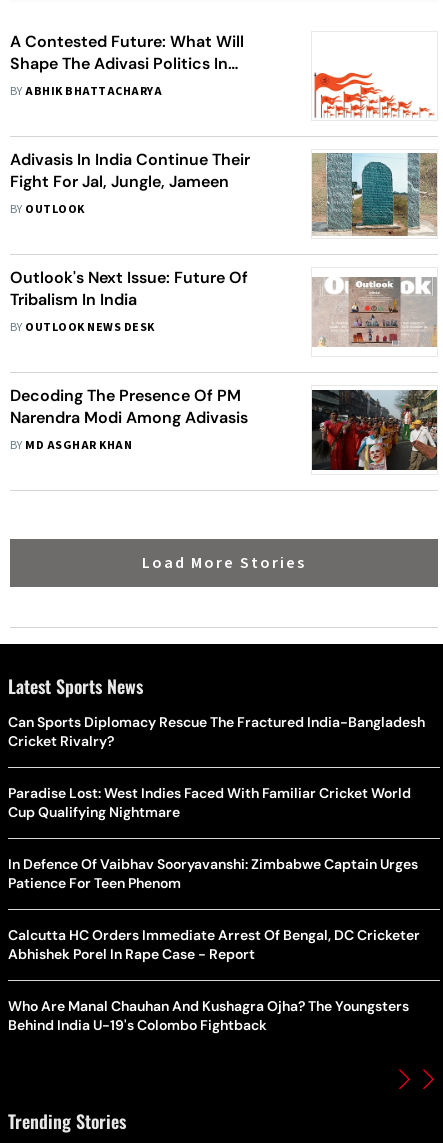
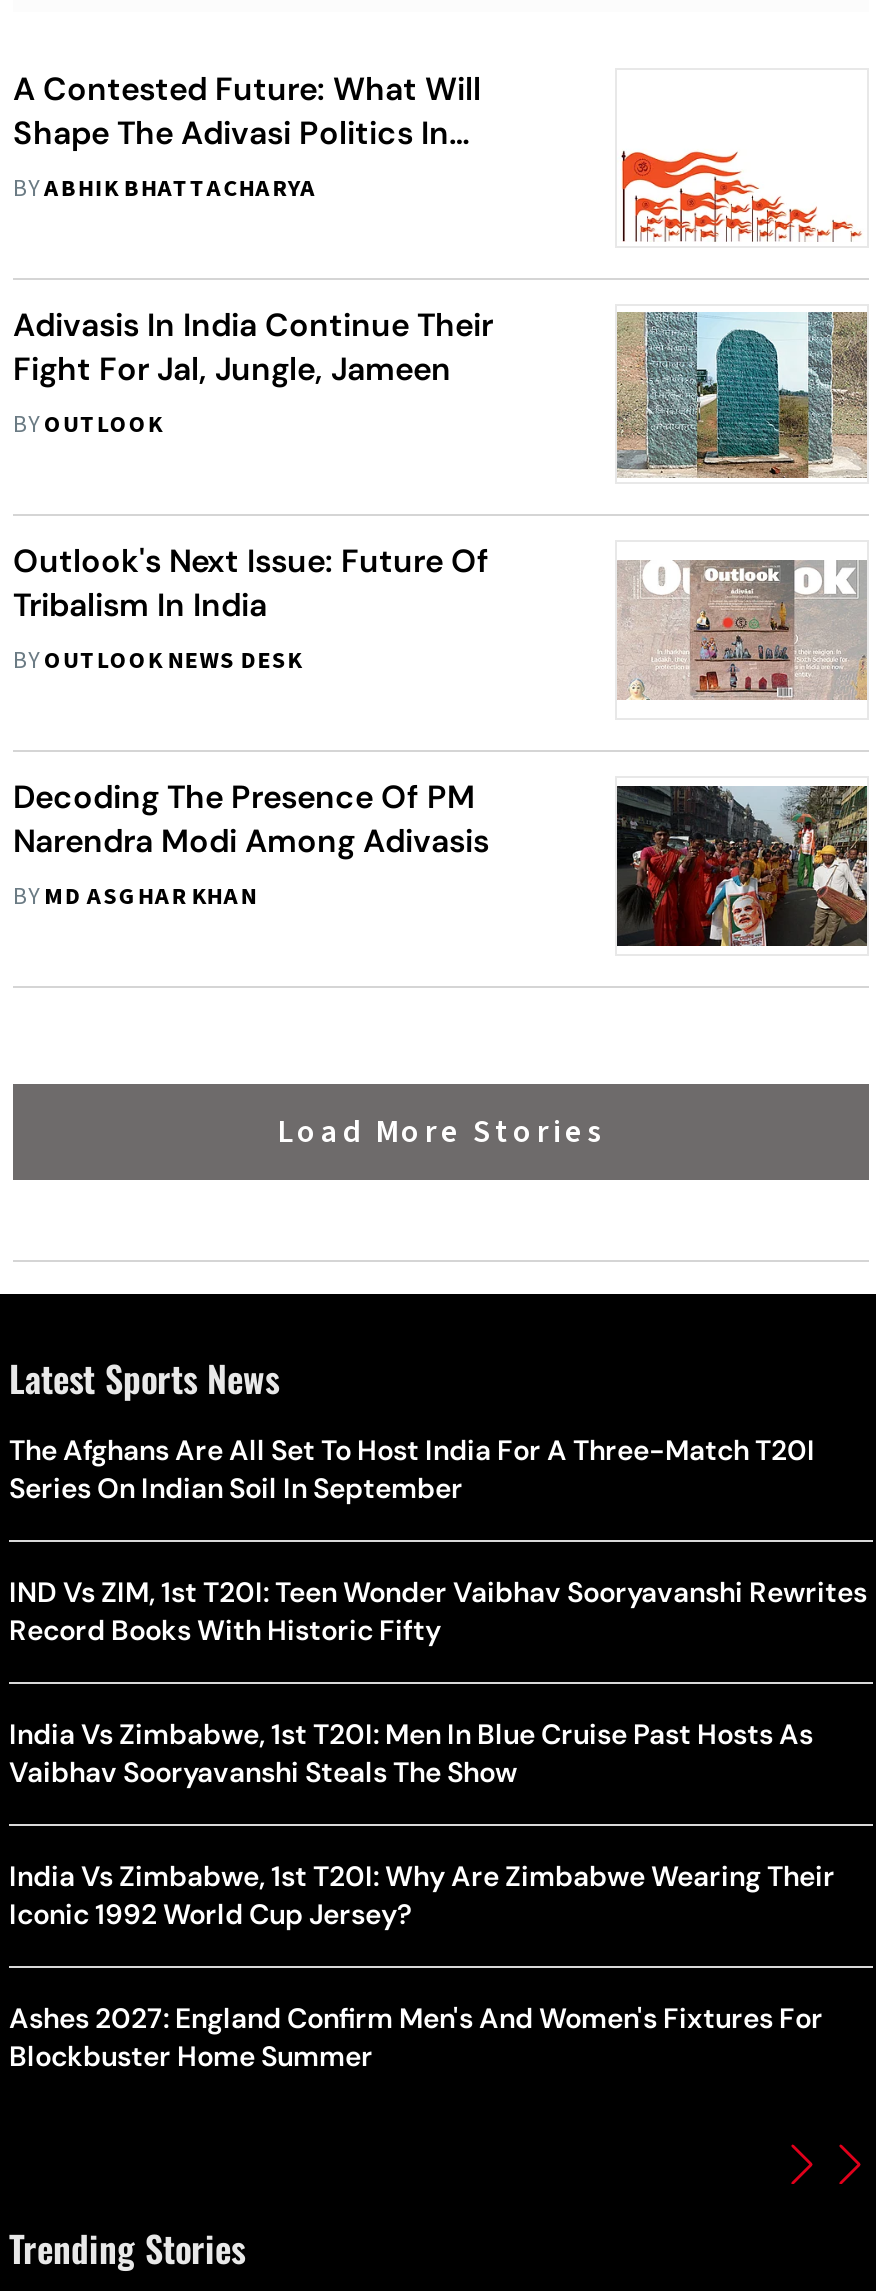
[8,713,425,750] Can Sports Diplomacy Rescue The Fractured India-Bangladesh | Cricket Rivalry? -> [9,1432,815,1506] The Afghans Are All Set To Host India For A Three-Match T20I | Series On Indian Soil In September
[8,784,411,821] Paradise Lost: West Indies Faced With Familiar Cricket World | Cup Qualifying Nightmare -> [9,1574,867,1648] IND Vs ZIM, 1st T20I: Teen Wonder Vaibhav Sooryavanshi Rewrites | Record Books With Historic Fifty
[8,855,418,892] In Defence Of Vaibhav Sooryavanshi: Zimbabwe Captain Urges | Patience For Teen Phenom -> [9,1716,813,1790] India Vs Zimbabwe, 1st T20I: Men In Blue Cruise Past Hosts As | Vaibhav Sooryavanshi Steals The Show
[8,926,420,963] Calcutta HC Orders Immediate Arrest Of Bengal, DC Cricketer | Abhishek Porel In Rape Case - Report -> [9,1858,835,1932] India Vs Zimbabwe, 1st T20I: Why Are Zimbabwe Wearing Their | Iconic 1992 World Cup Jersey?
[8,997,409,1034] Who Are Manal Chauhan And Kushagra Ojha? The Youngsters | Behind India U-19's Colombo Fightback -> [9,2000,823,2074] Ashes 2027: England Confirm Men's And Women's Fixtures For | Blockbuster Home Summer

